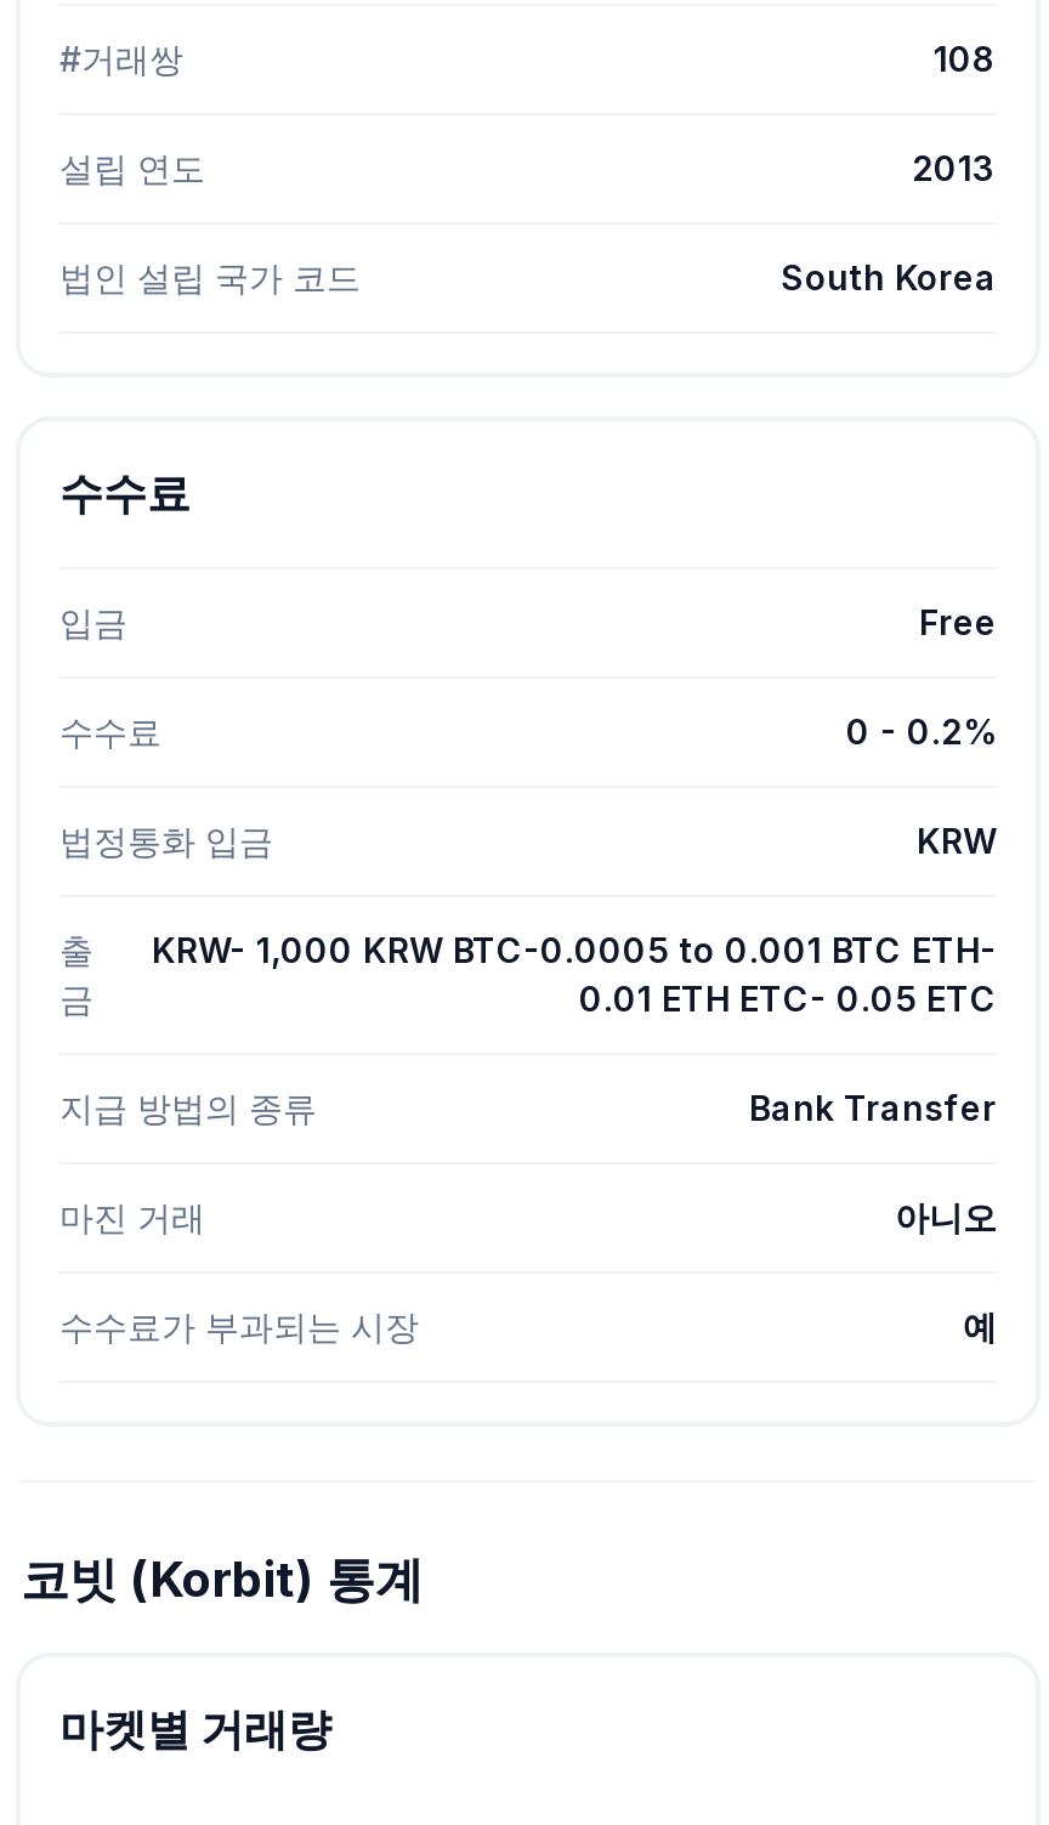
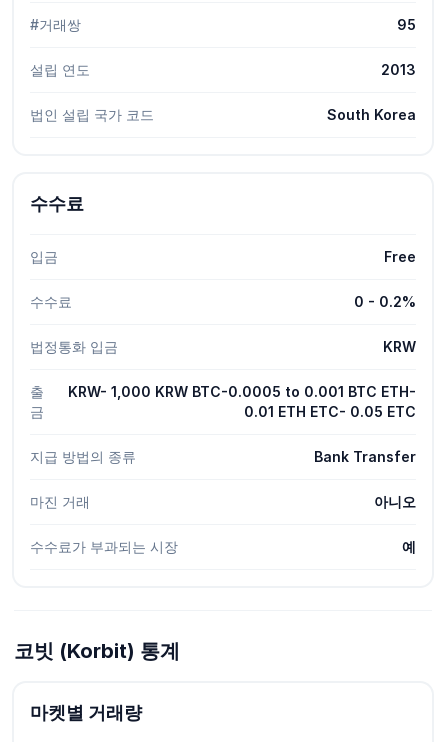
[934,38,997,79] 108 -> [397,16,416,33] 95

